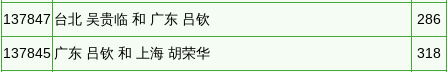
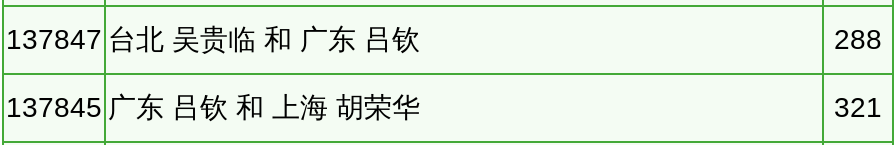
[417,11,441,27] 286 -> [834,23,882,55] 288
[417,45,441,61] 318 -> [834,91,882,123] 321

